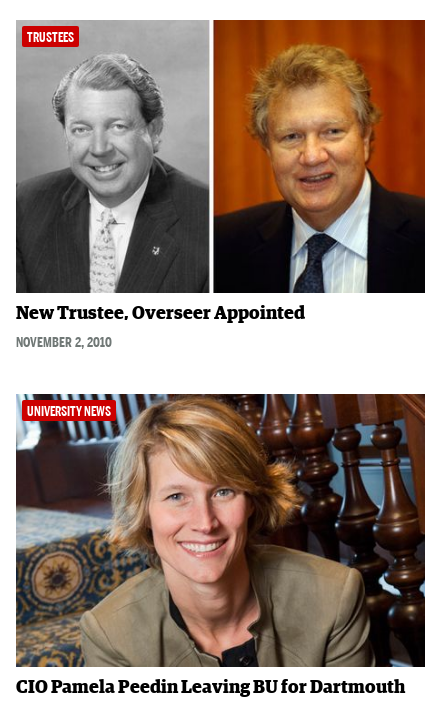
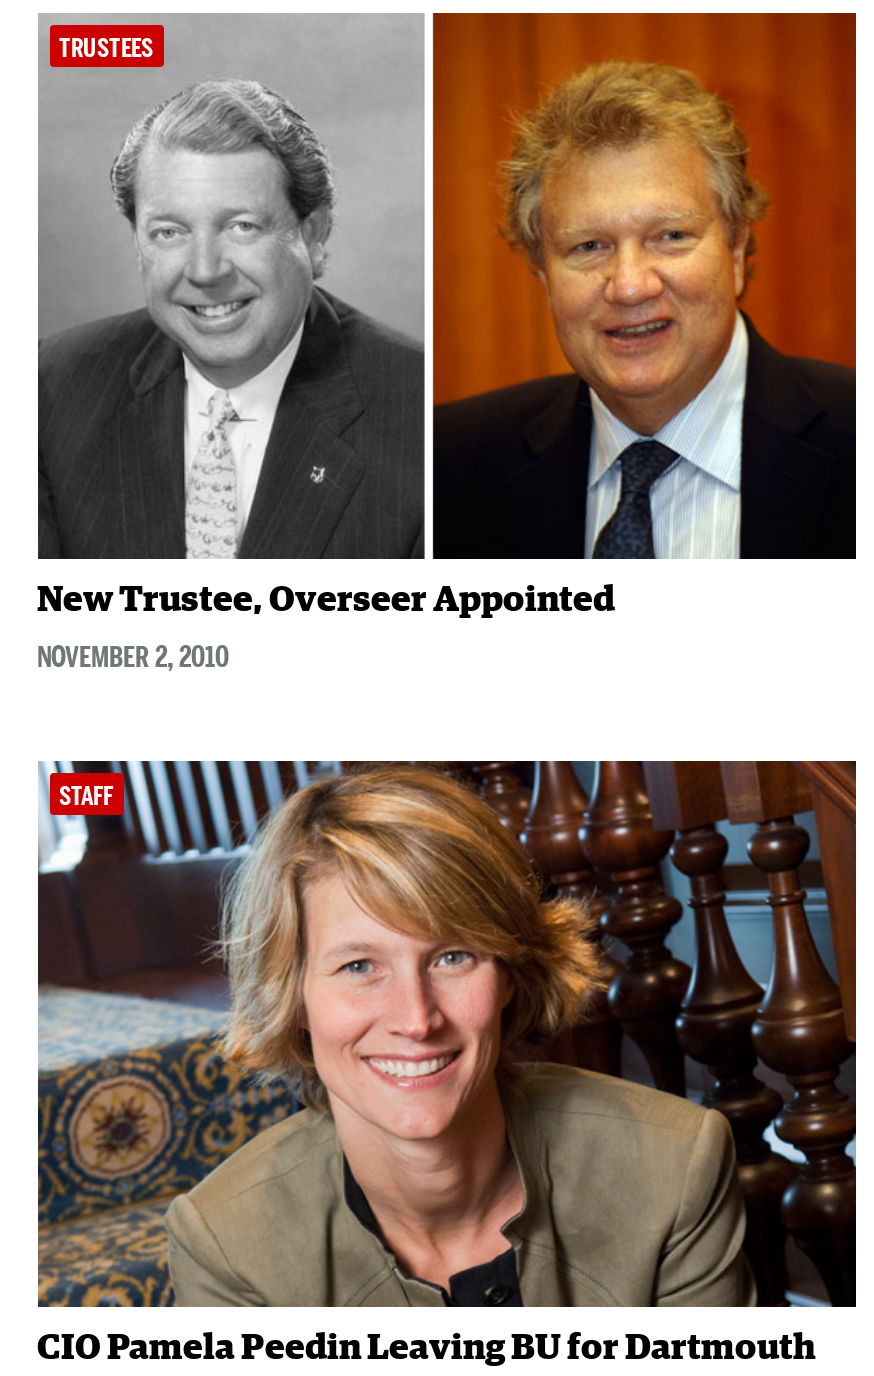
[26,404,110,419] UNIVERSITY NEWS -> [59,781,113,811] STAFF

